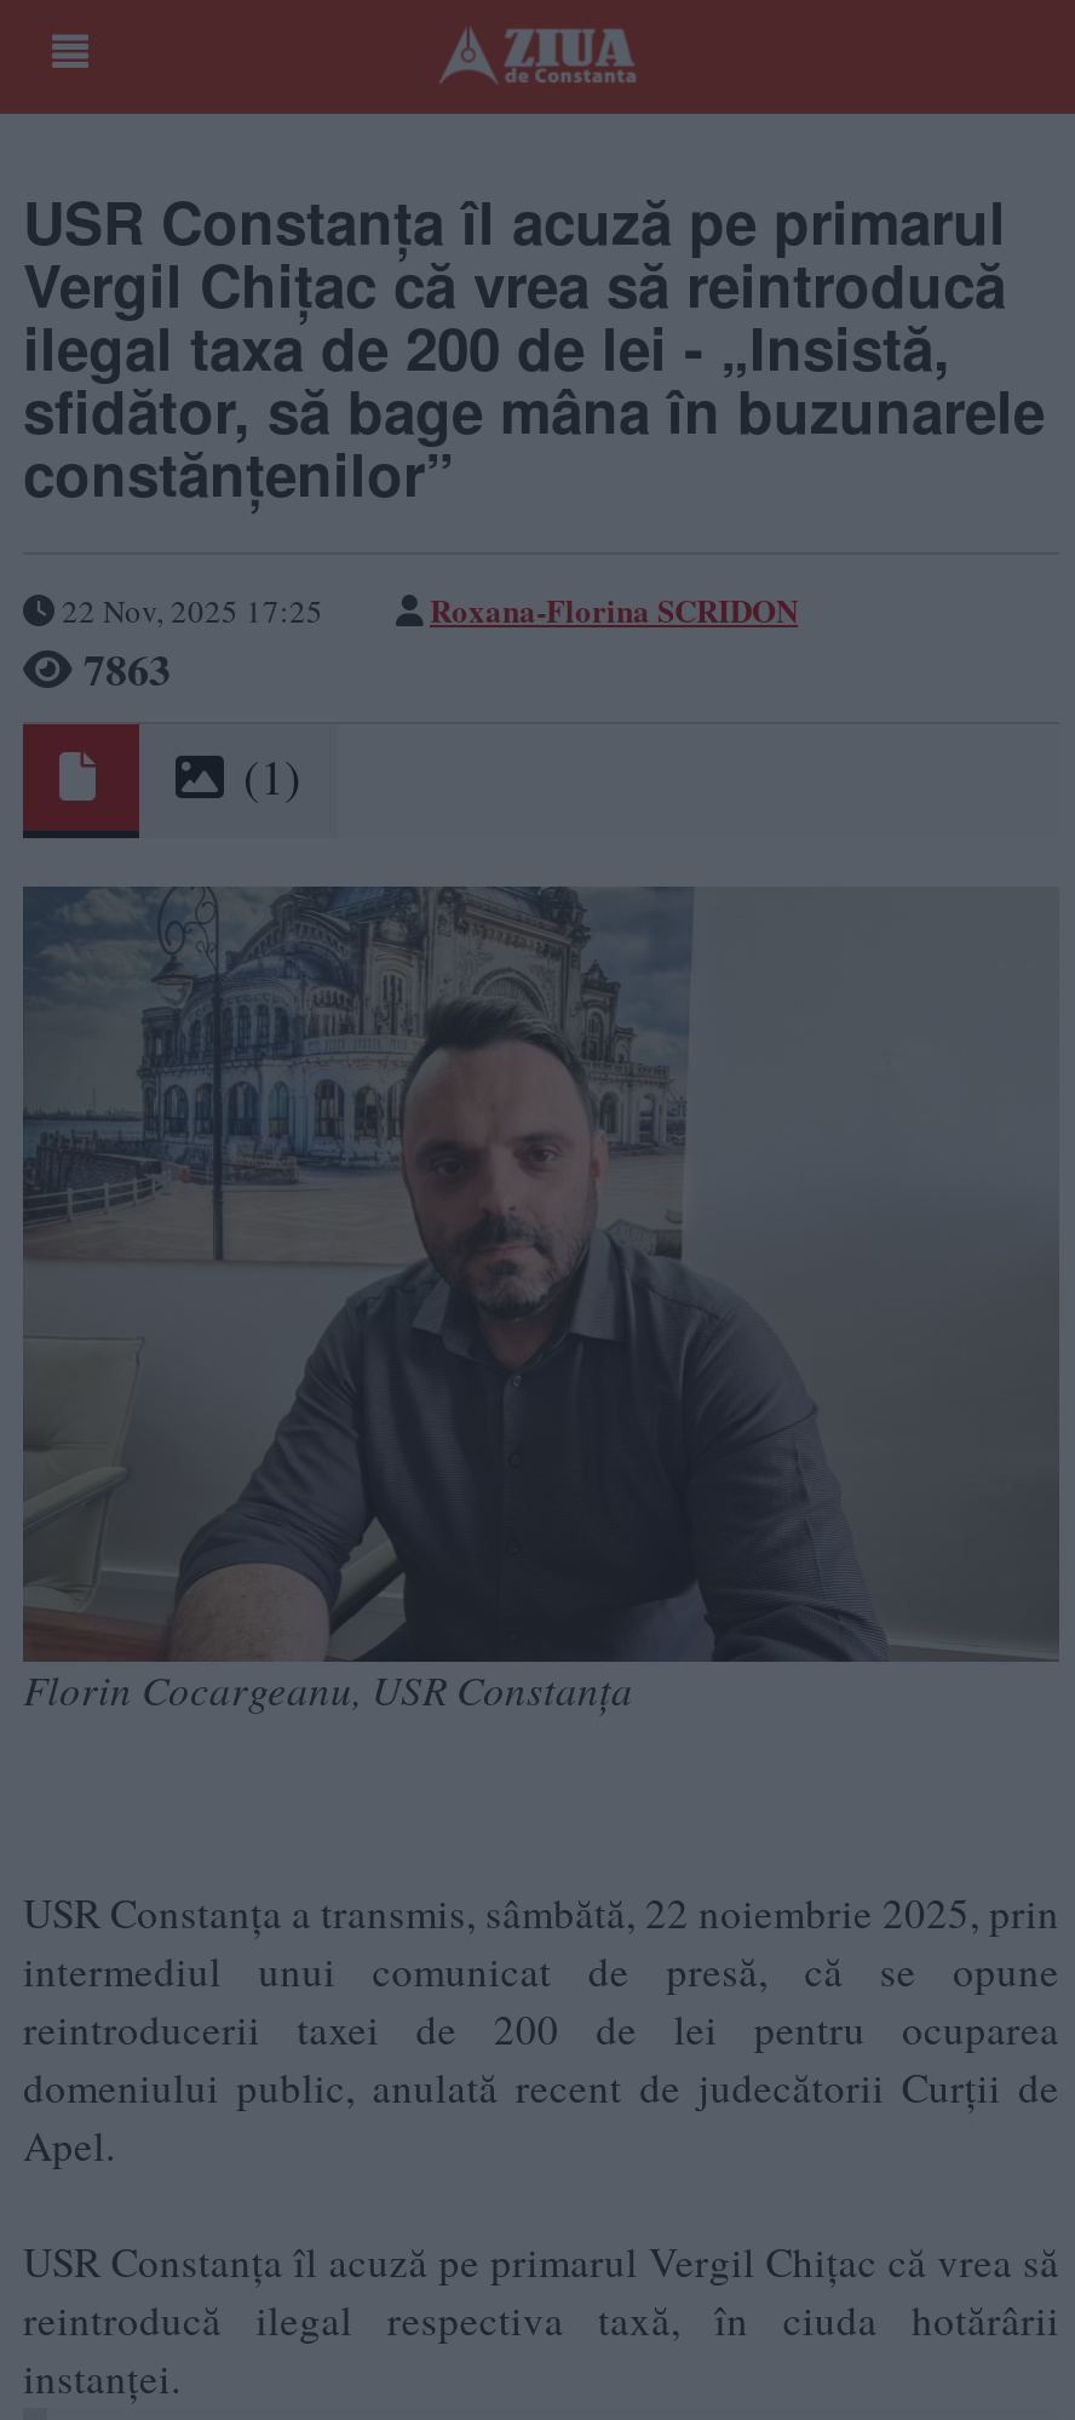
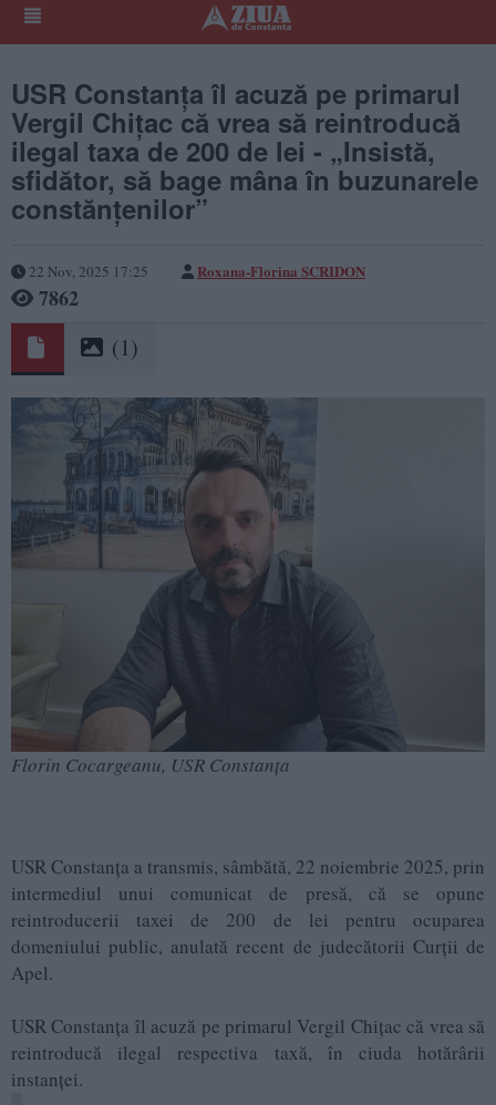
[71,636,171,699] 7863 -> [33,283,79,312] 7862

